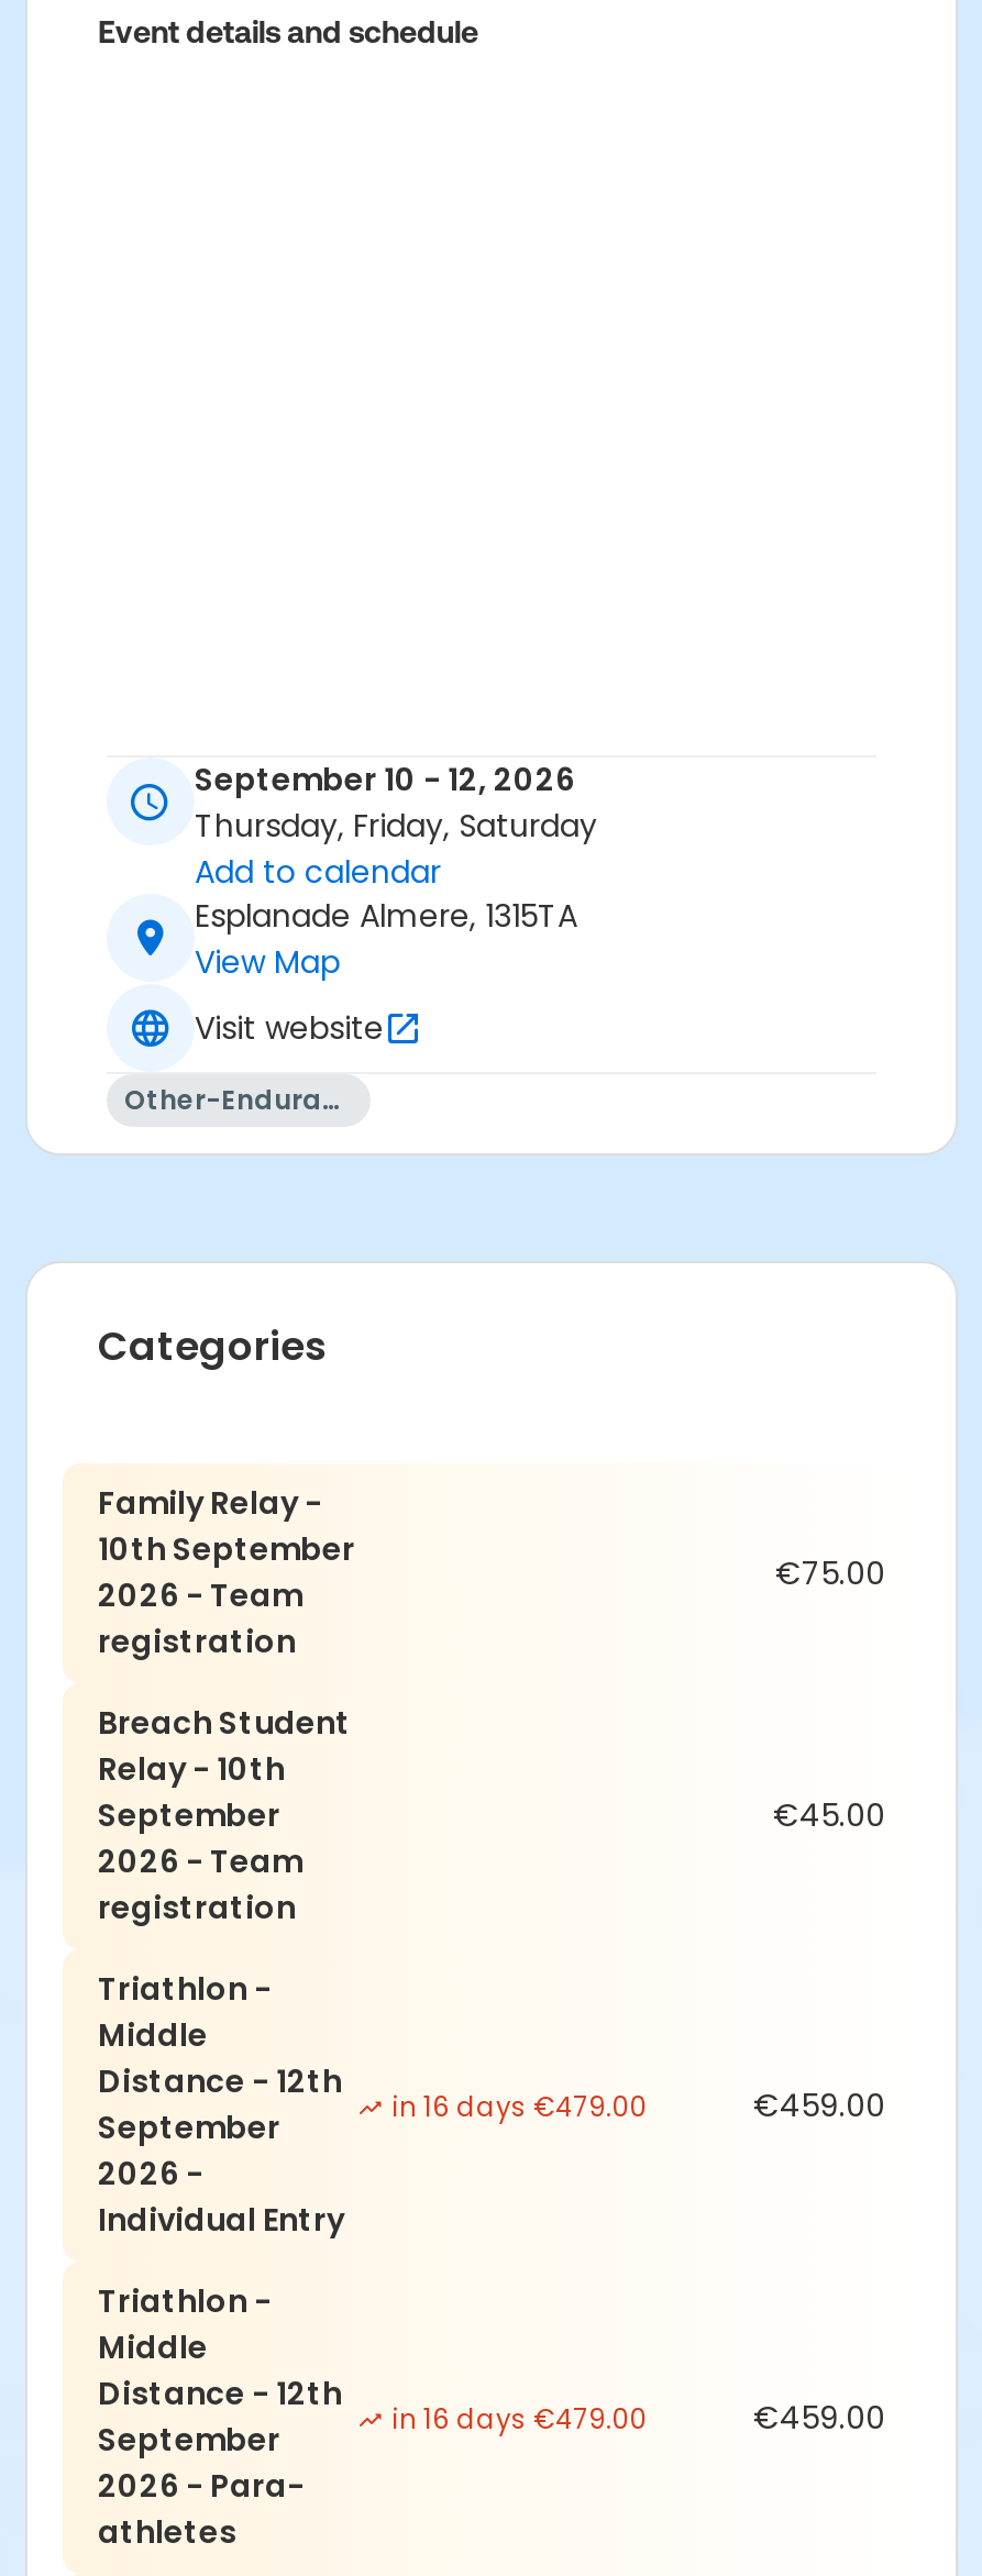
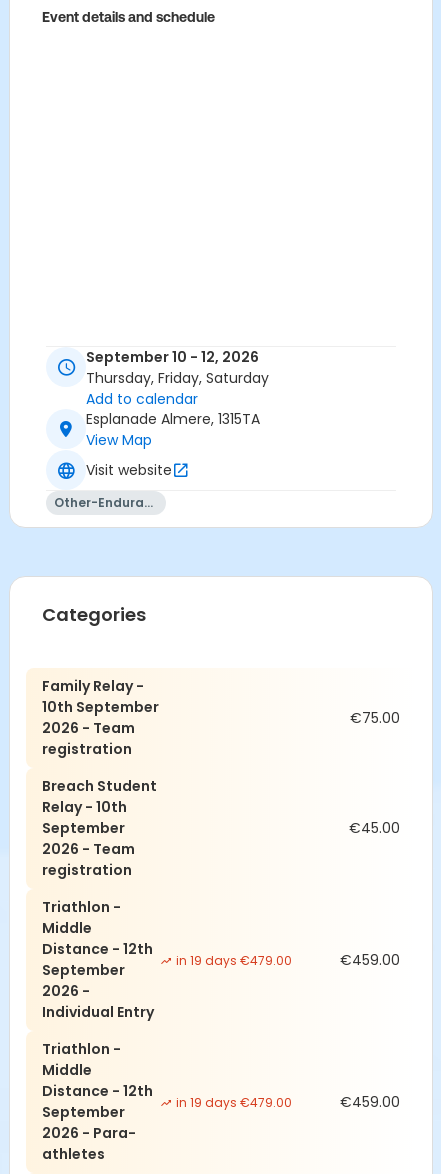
[393,2087,648,2124] in 16 days €479.00 -> [176,952,292,969] in 19 days €479.00
[393,2399,648,2437] in 16 days €479.00 -> [176,1094,292,1111] in 19 days €479.00

